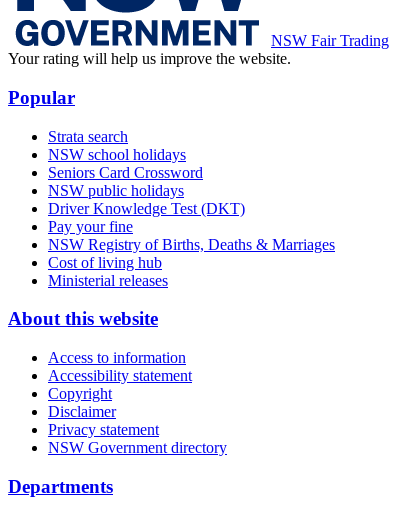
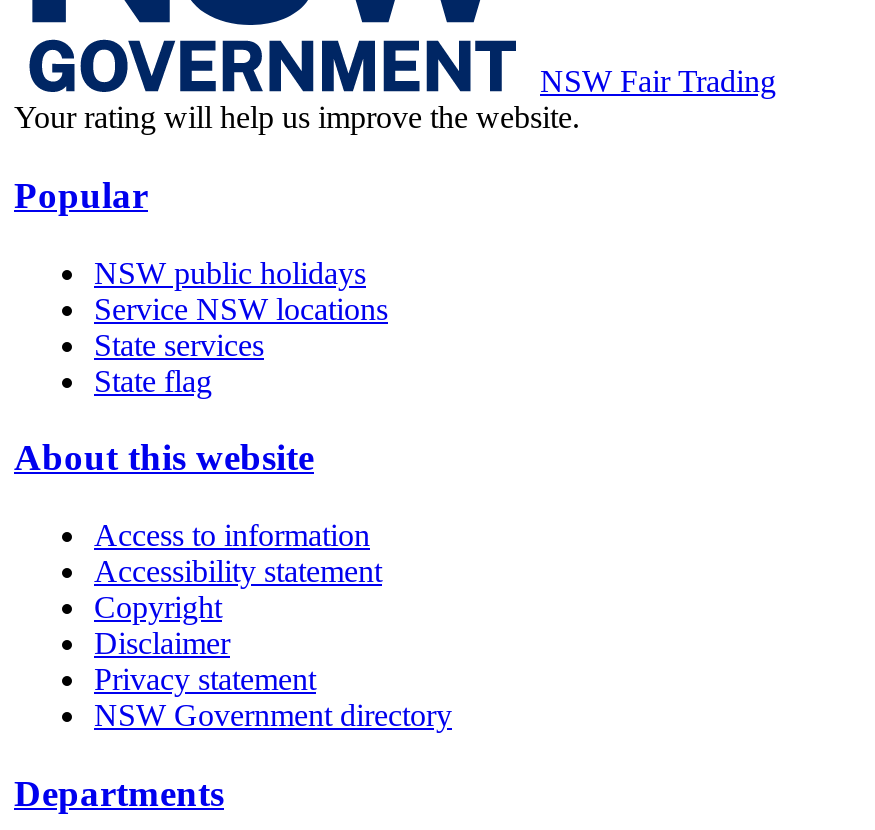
[48,128,203,181] Strata search | NSW school holidays | Seniors Card Crossword -> none
[48,200,335,289] Driver Knowledge Test (DKT) | Pay your fine | NSW Registry of Births, Deaths & Marriages | Cost of living hub | Ministerial releases -> [94,291,388,397] Service NSW locations | State services | State flag

